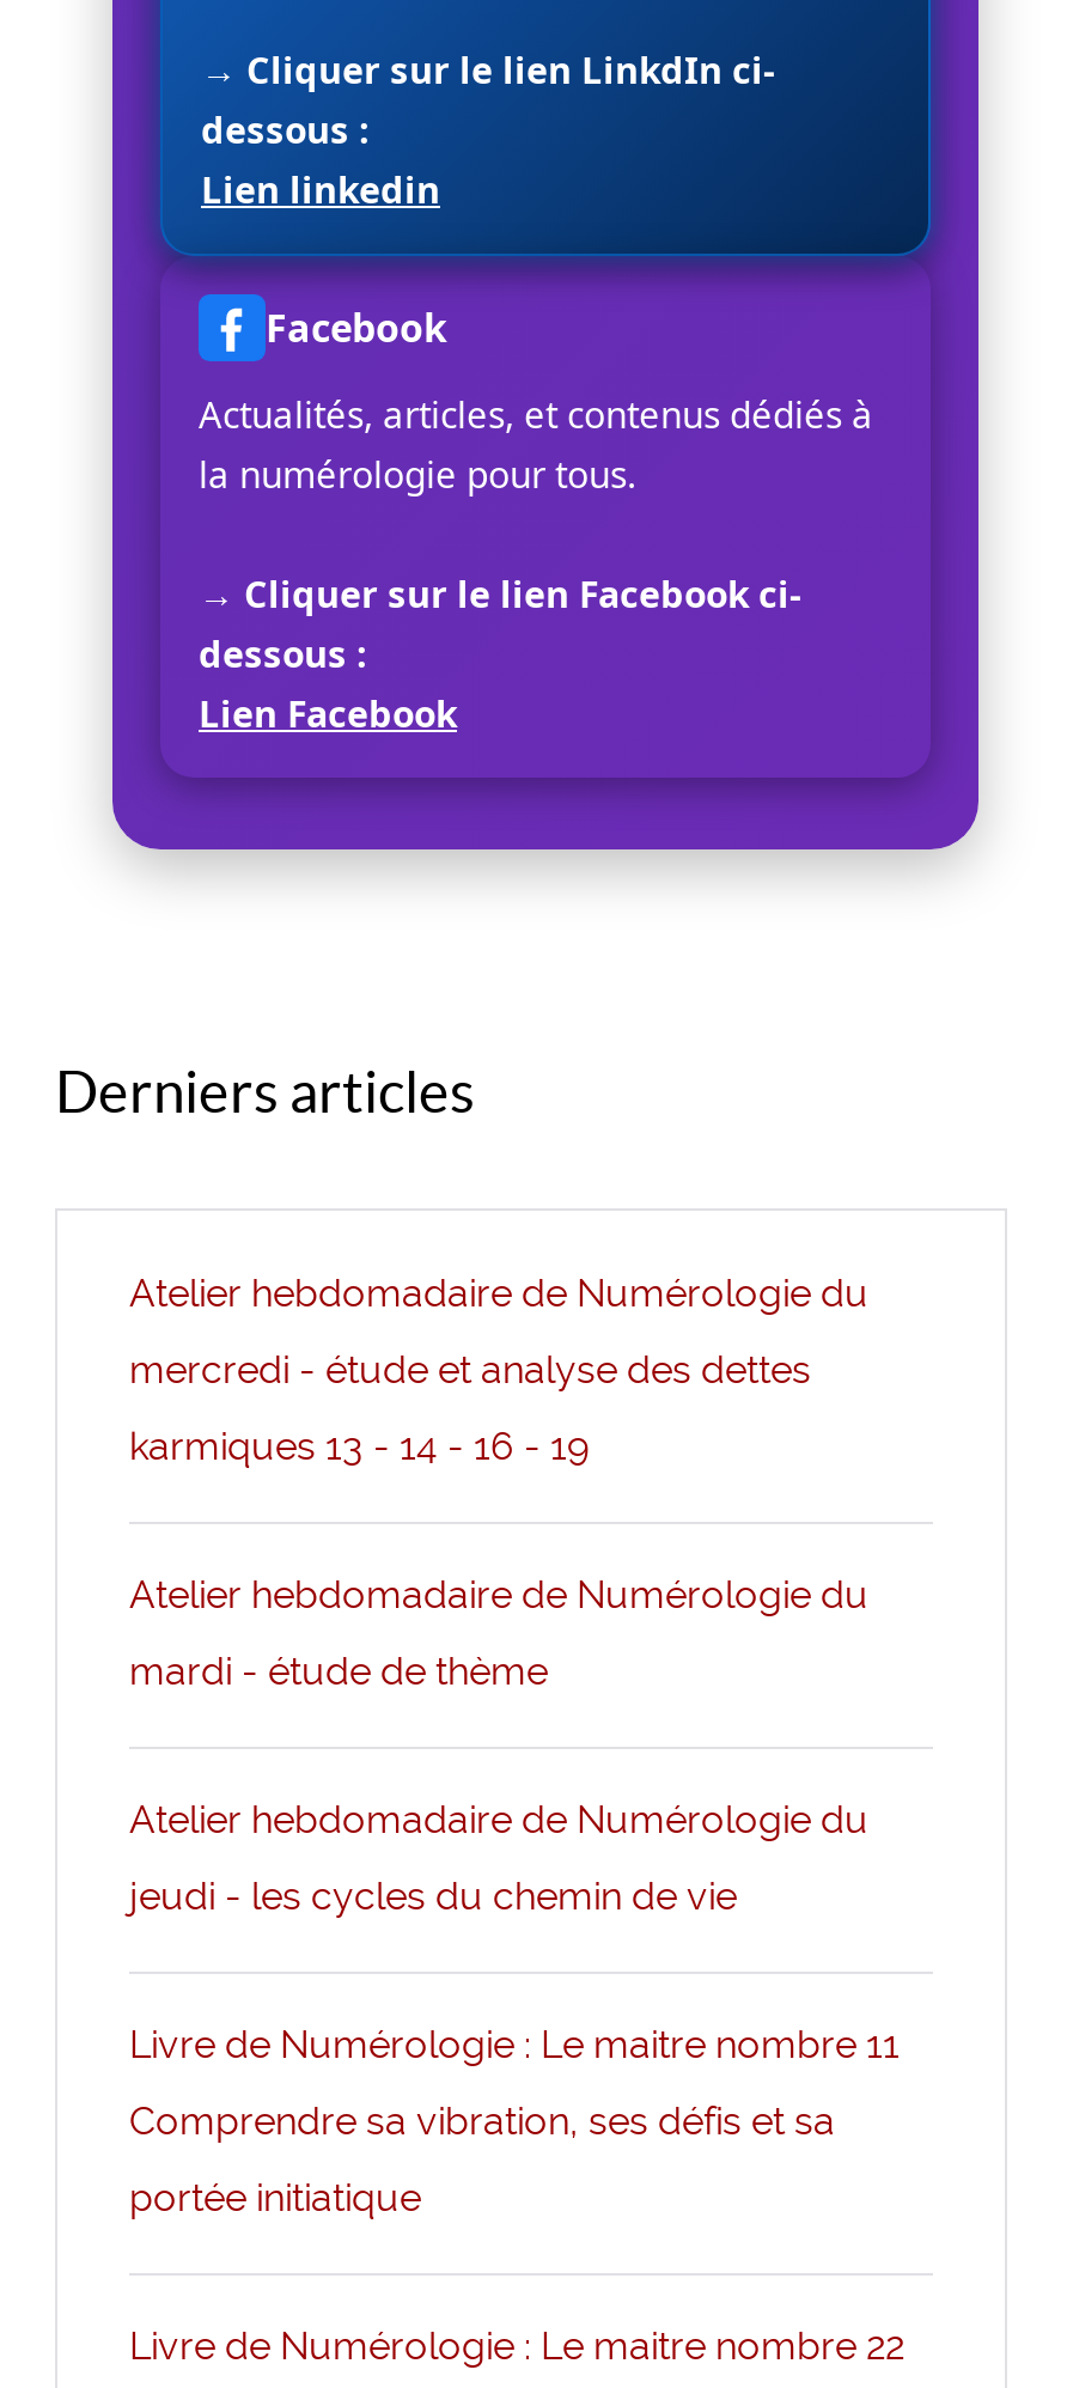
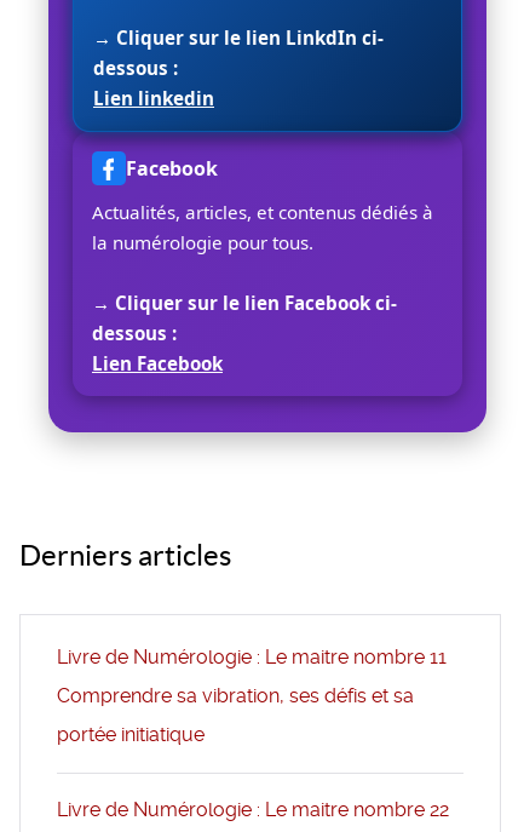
[129,1271,868,1919] Atelier hebdomadaire de Numérologie du | mercredi - étude et analyse des dettes | karmiques 13 - 14 - 16 - 19 | Atelier hebdomadaire de Numérologie du | mardi - étude de thème | Atelier hebdomadaire de Numérologie du | jeudi - les cycles du chemin de vie -> none

